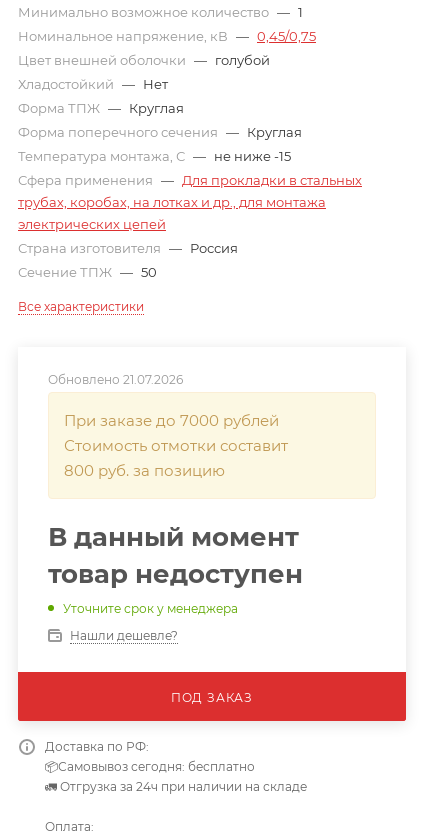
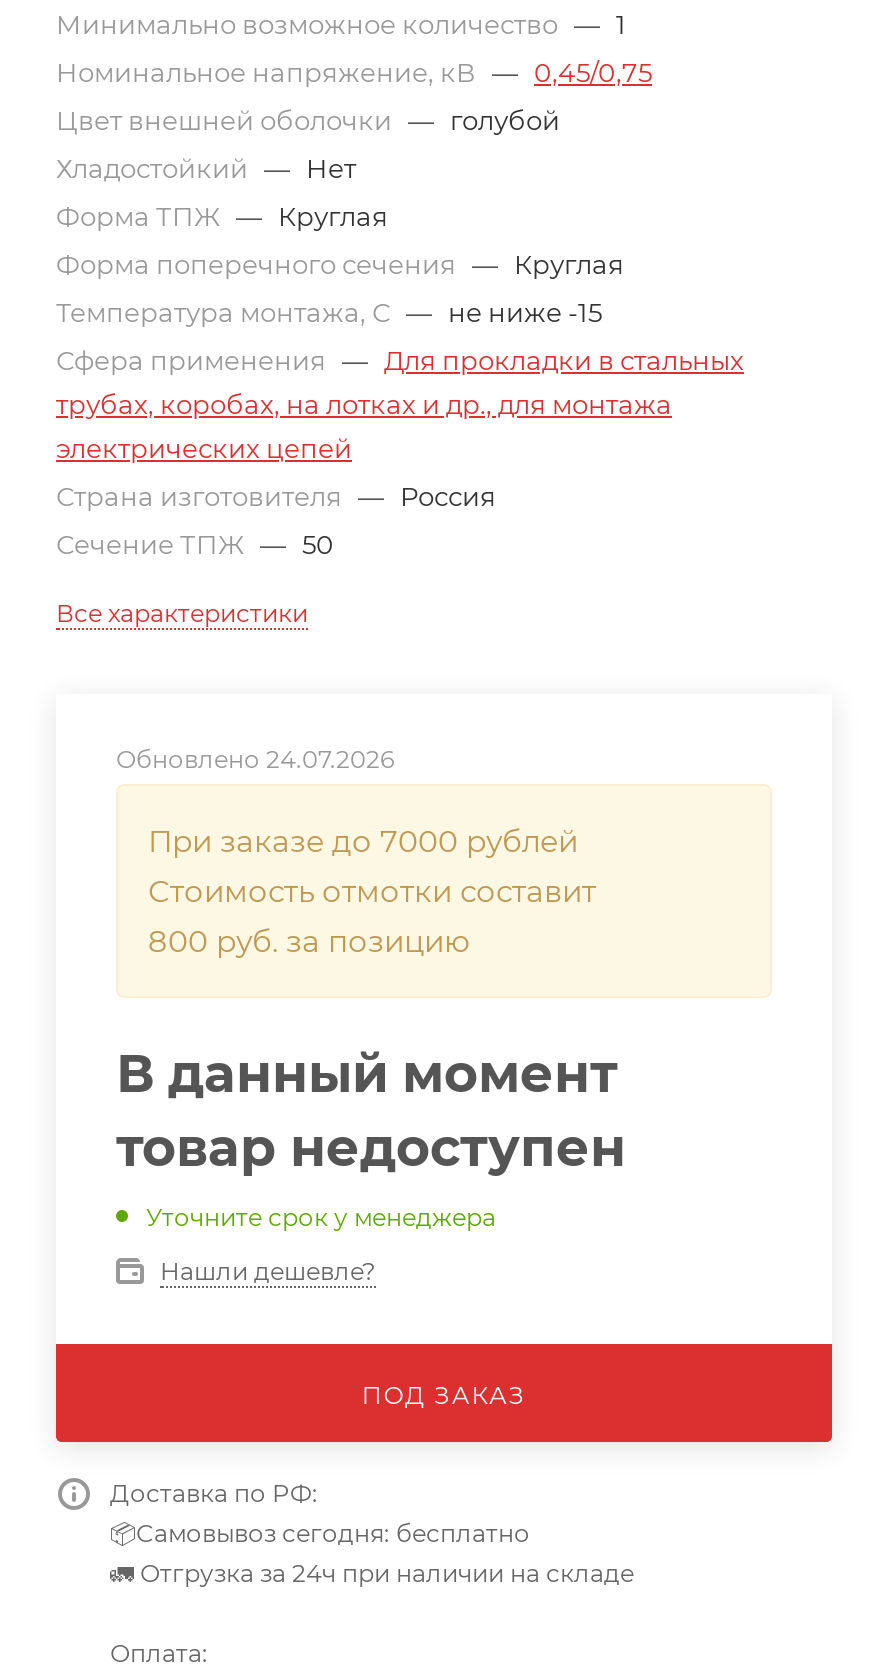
[48,372,183,387] Обновлено 21.07.2026 -> [116,744,394,774] Обновлено 24.07.2026

